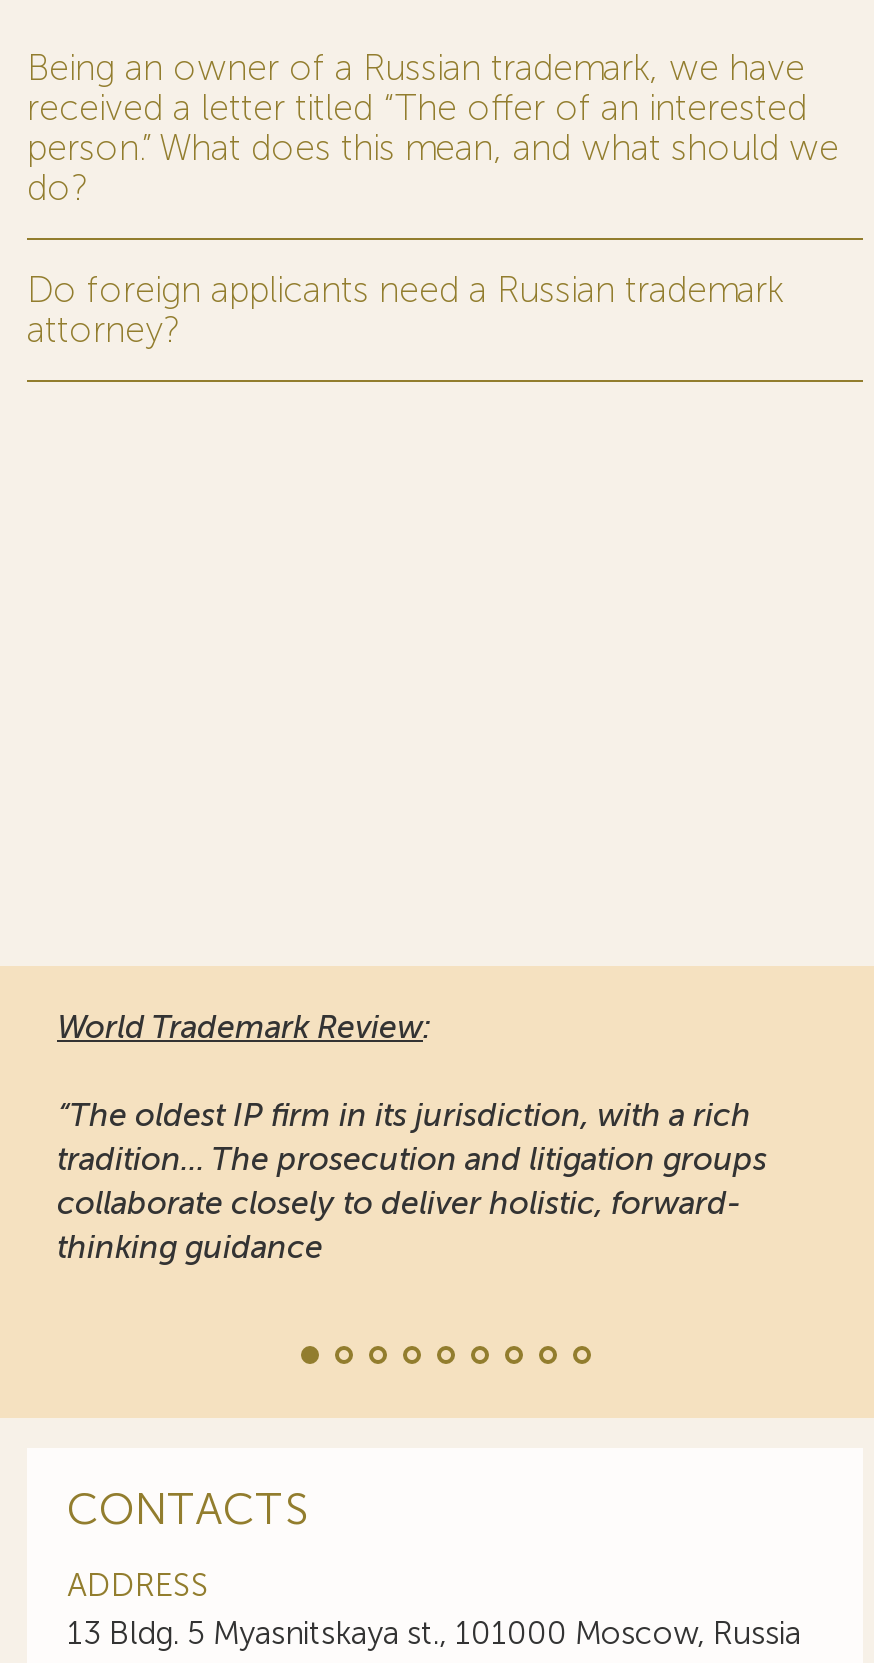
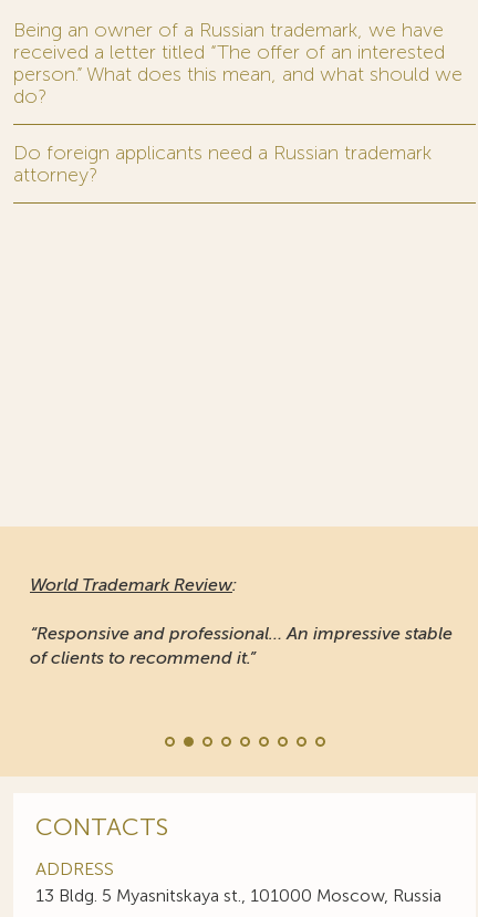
moved [57,1008,431,1046] -> [30,574,237,595]: World Trademark Review:
[57,1096,767,1266] “The oldest IP firm in its jurisdiction, with a rich | tradition... The prosecution and litigation groups | collaborate closely to deliver holistic, forward- | thinking guidance -> [30,623,453,668] “Responsive and professional… An impressive stable | of clients to recommend it.”

